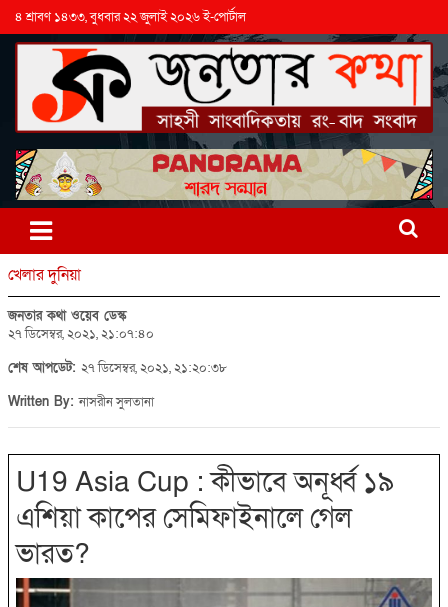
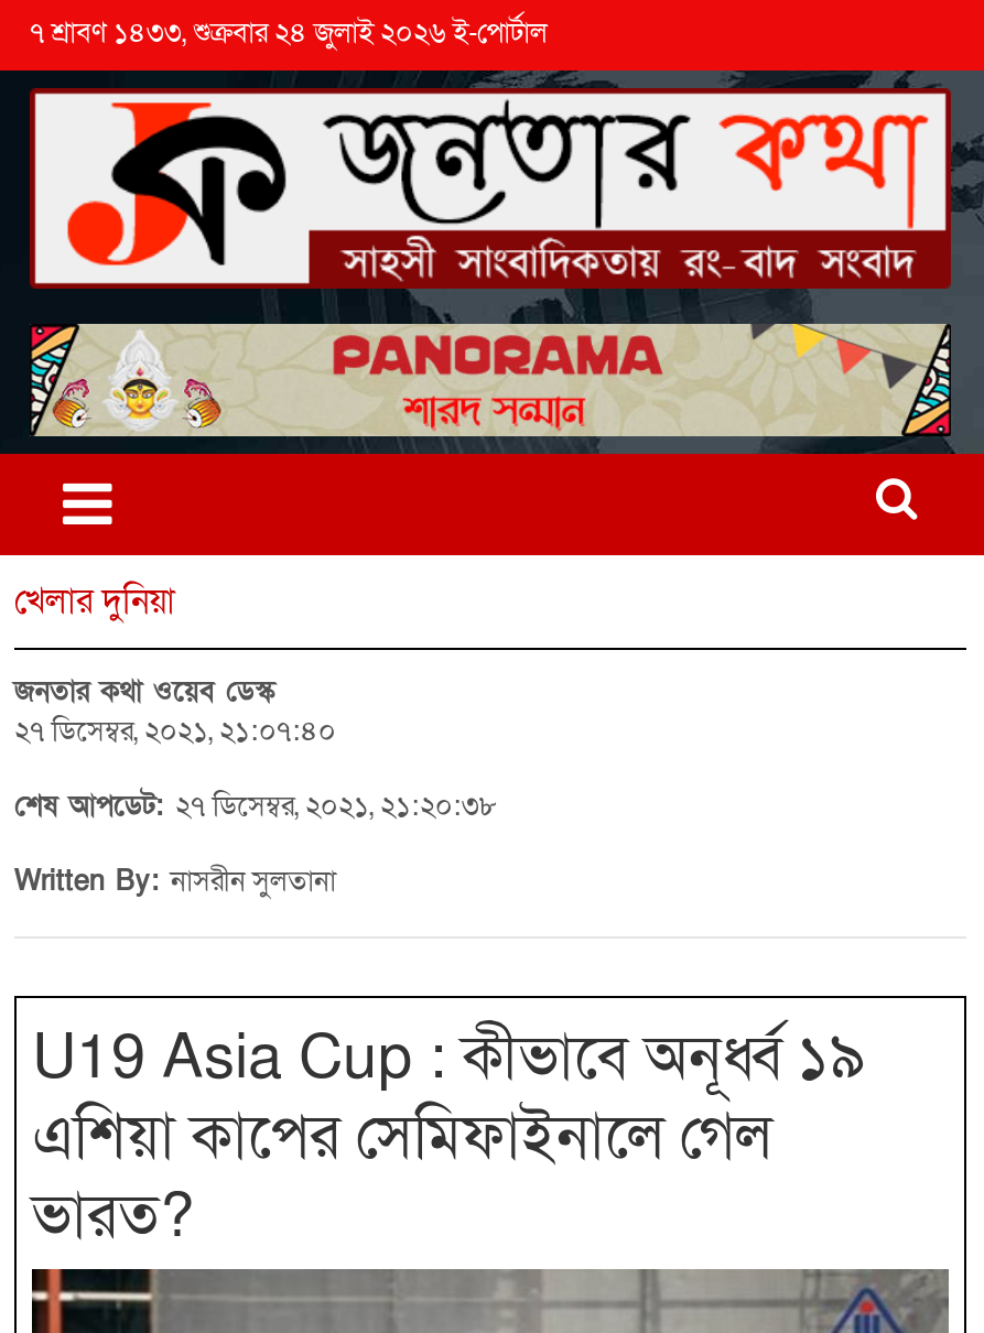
[15,8,246,26] ৪ শ্রাবণ ১৪৩৩, বুধবার ২২ জুলাই ২০২৬ ই-পোর্টাল -> [30,13,548,53] ৭ শ্রাবণ ১৪৩৩, শুক্রবার ২৪ জুলাই ২০২৬ ই-পোর্টাল

